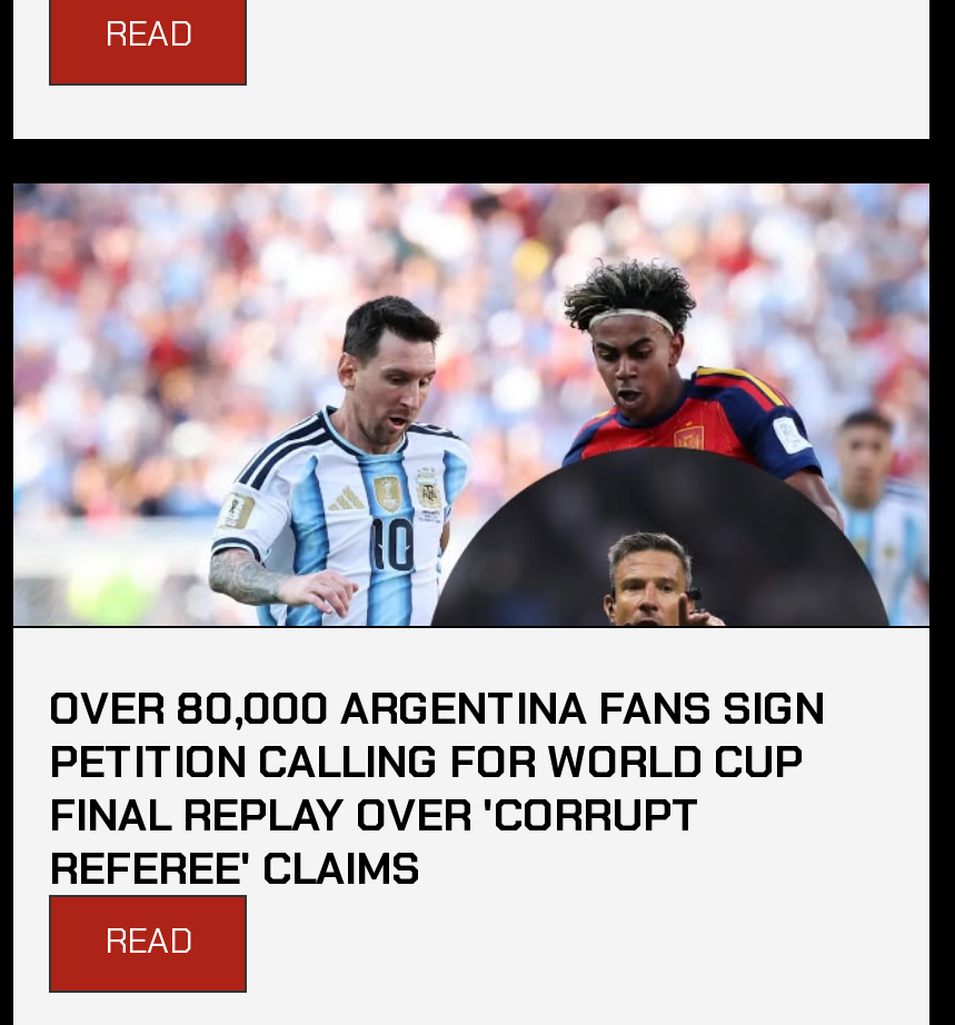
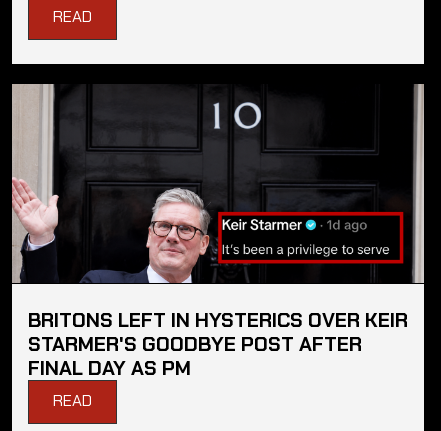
[11,181,929,897] [image] | OVER 80,000 ARGENTINA FANS SIGN | PETITION CALLING FOR WORLD CUP | FINAL REPLAY OVER 'CORRUPT | REFEREE' CLAIMS -> [11,84,424,381] [image] | BRITONS LEFT IN HYSTERICS OVER KEIR | STARMER'S GOODBYE POST AFTER | FINAL DAY AS PM

